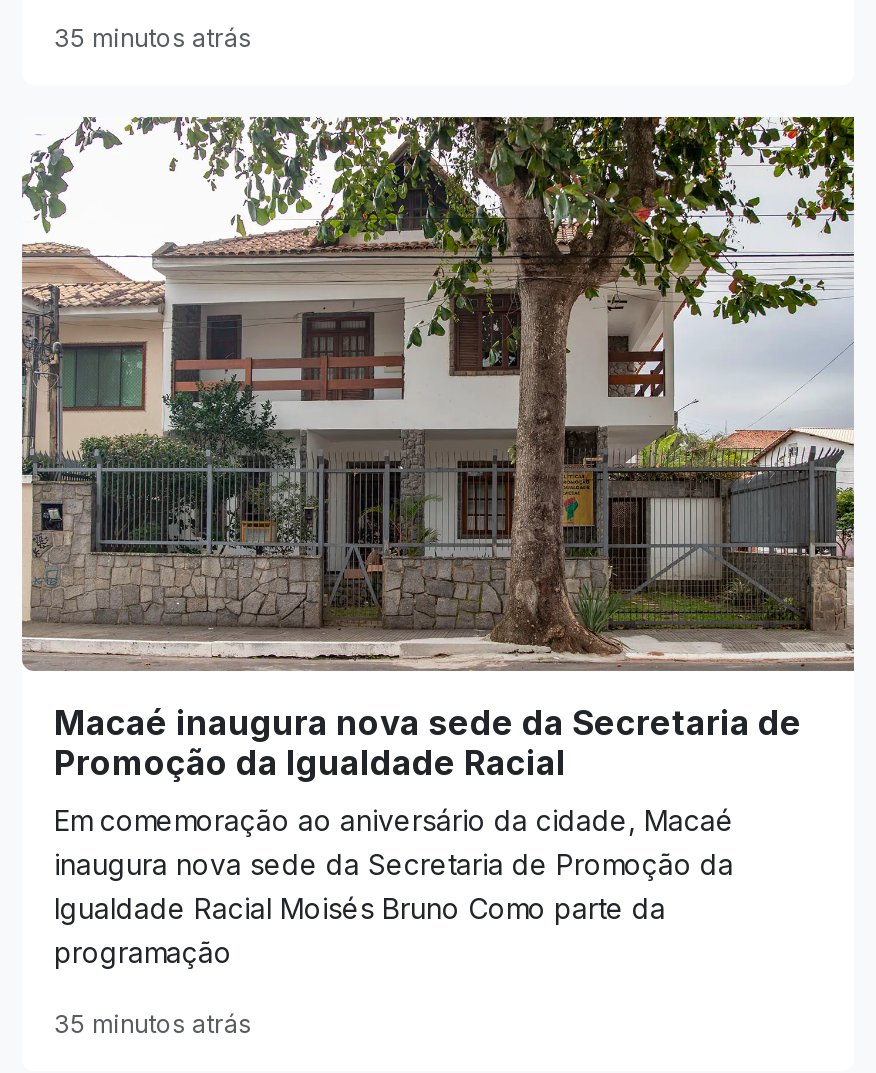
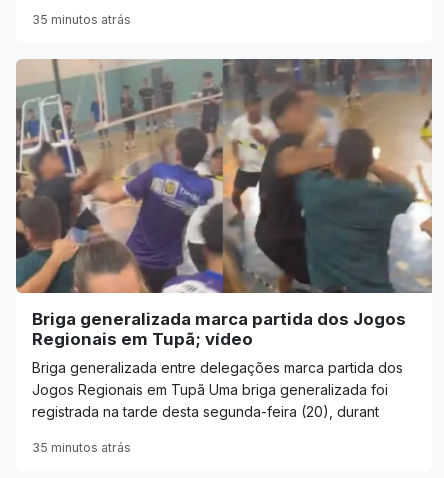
[22,115,856,783] [image] | Macaé inaugura nova sede da Secretaria de | Promoção da Igualdade Racial -> [15,58,432,349] [image] | Briga generalizada marca partida dos Jogos | Regionais em Tupã; vídeo
[54,803,734,969] Em comemoração ao aniversário da cidade, Macaé | inaugura nova sede da Secretaria de Promoção da | Igualdade Racial Moisés Bruno Como parte da | programação -> [32,359,403,420] Briga generalizada entre delegações marca partida dos | Jogos Regionais em Tupã Uma briga generalizada foi | registrada na tarde desta segunda-feira (20), durant

